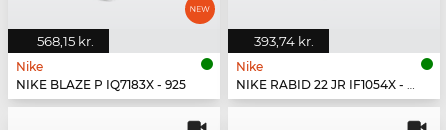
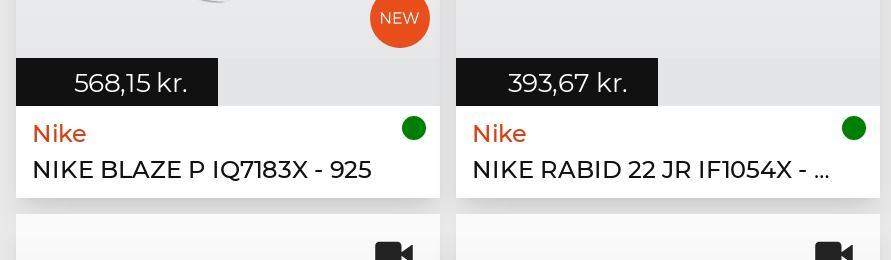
[254,33,314,49] 393,74 kr. -> [508,66,628,98] 393,67 kr.

